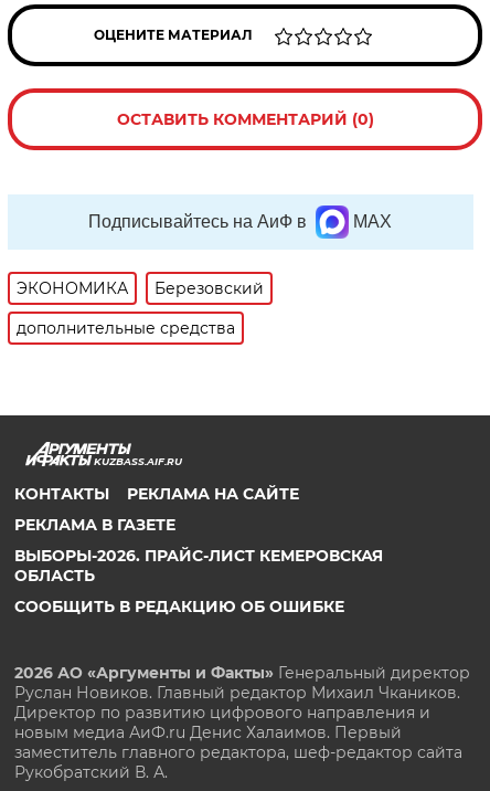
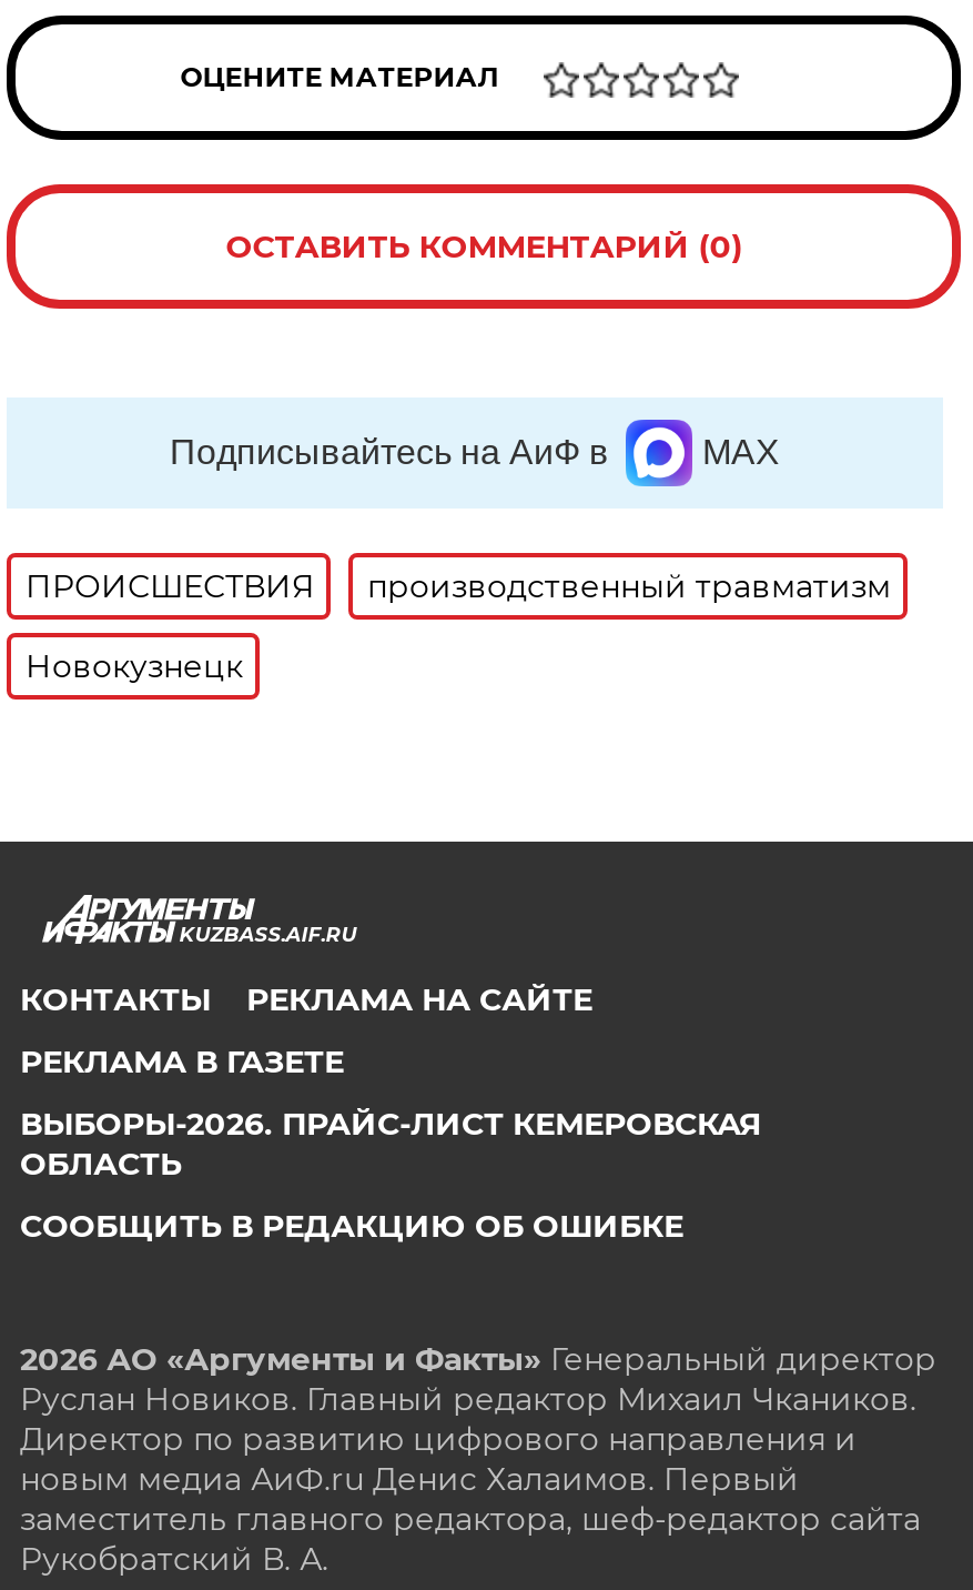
[17,278,264,298] ЭКОНОМИКА | Березовский -> [25,566,891,606] ПРОИСШЕСТВИЯ | производственный травматизм
[17,318,236,338] дополнительные средства -> [25,646,243,686] Новокузнецк

